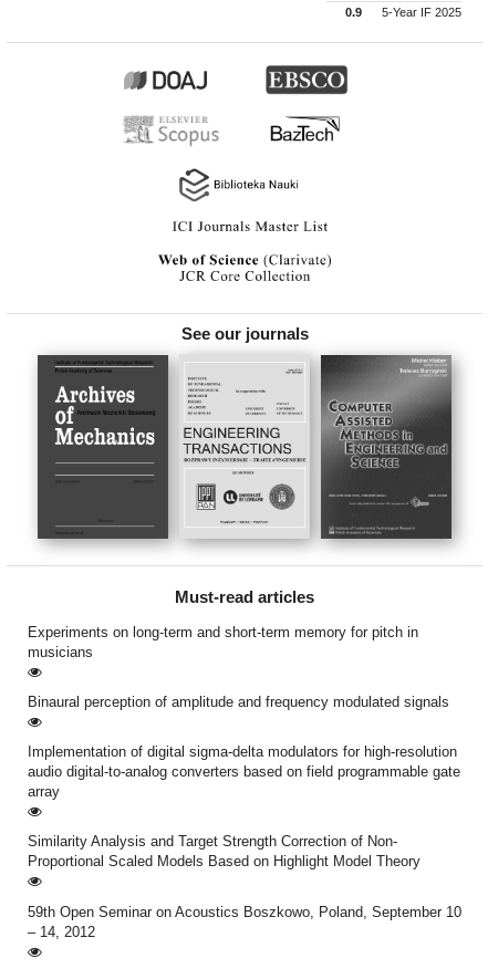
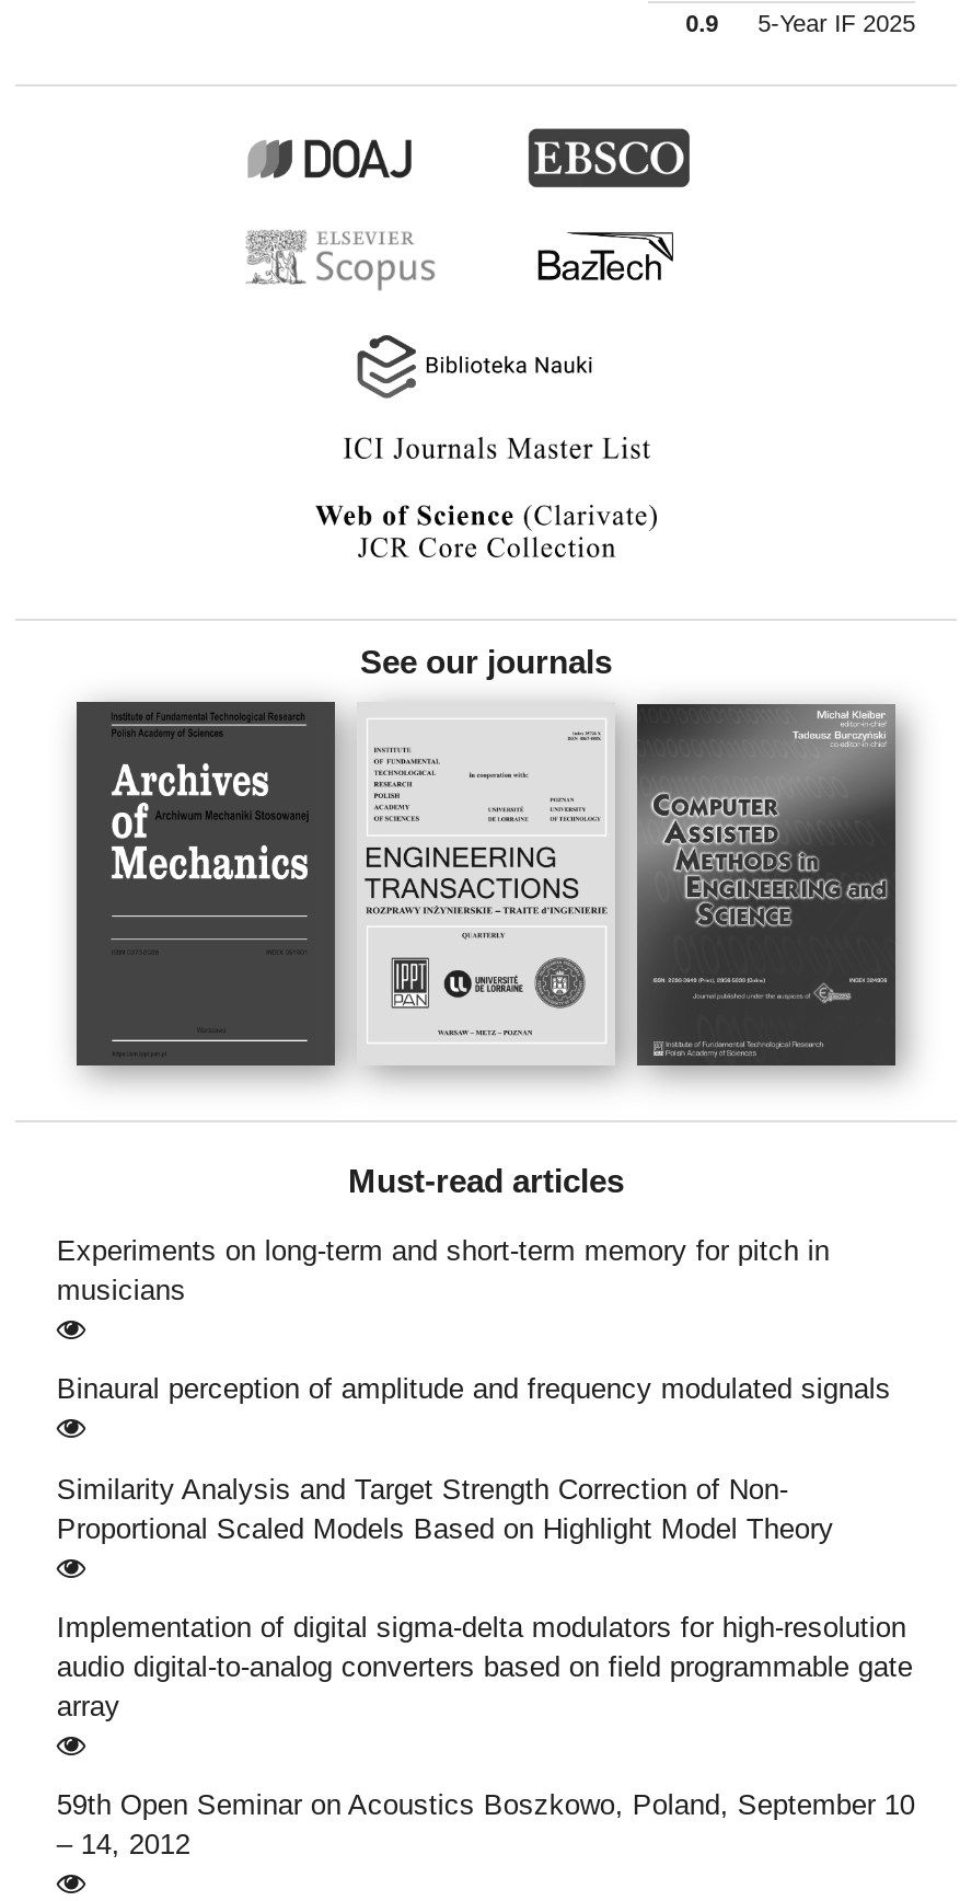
moved [28,743,460,800] -> [57,1611,913,1722]: Implementation of digital sigma-delta modulators for high-resolution | audio digital-to-analog converters based on field programmable gate | array
moved [28,833,420,870] -> [57,1472,834,1544]: Similarity Analysis and Target Strength Correction of Non- | Proportional Scaled Models Based on Highlight Model Theory

